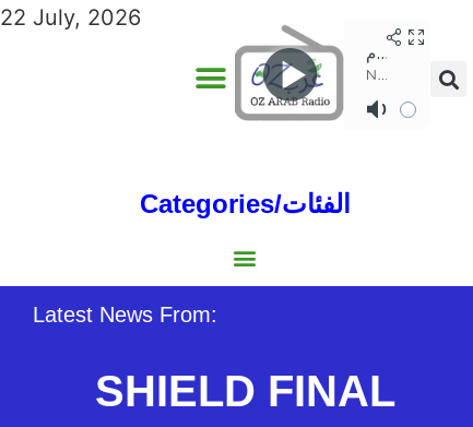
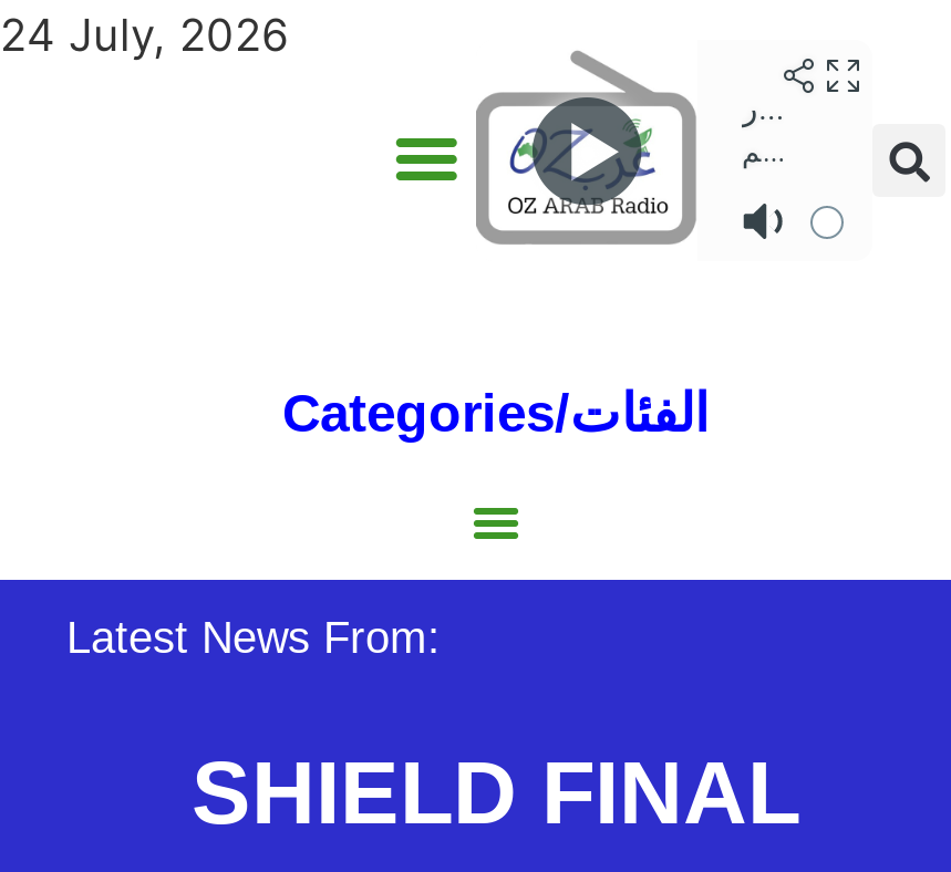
[0,4,141,31] 22 July, 2026 -> [0,9,288,62] 24 July, 2026

